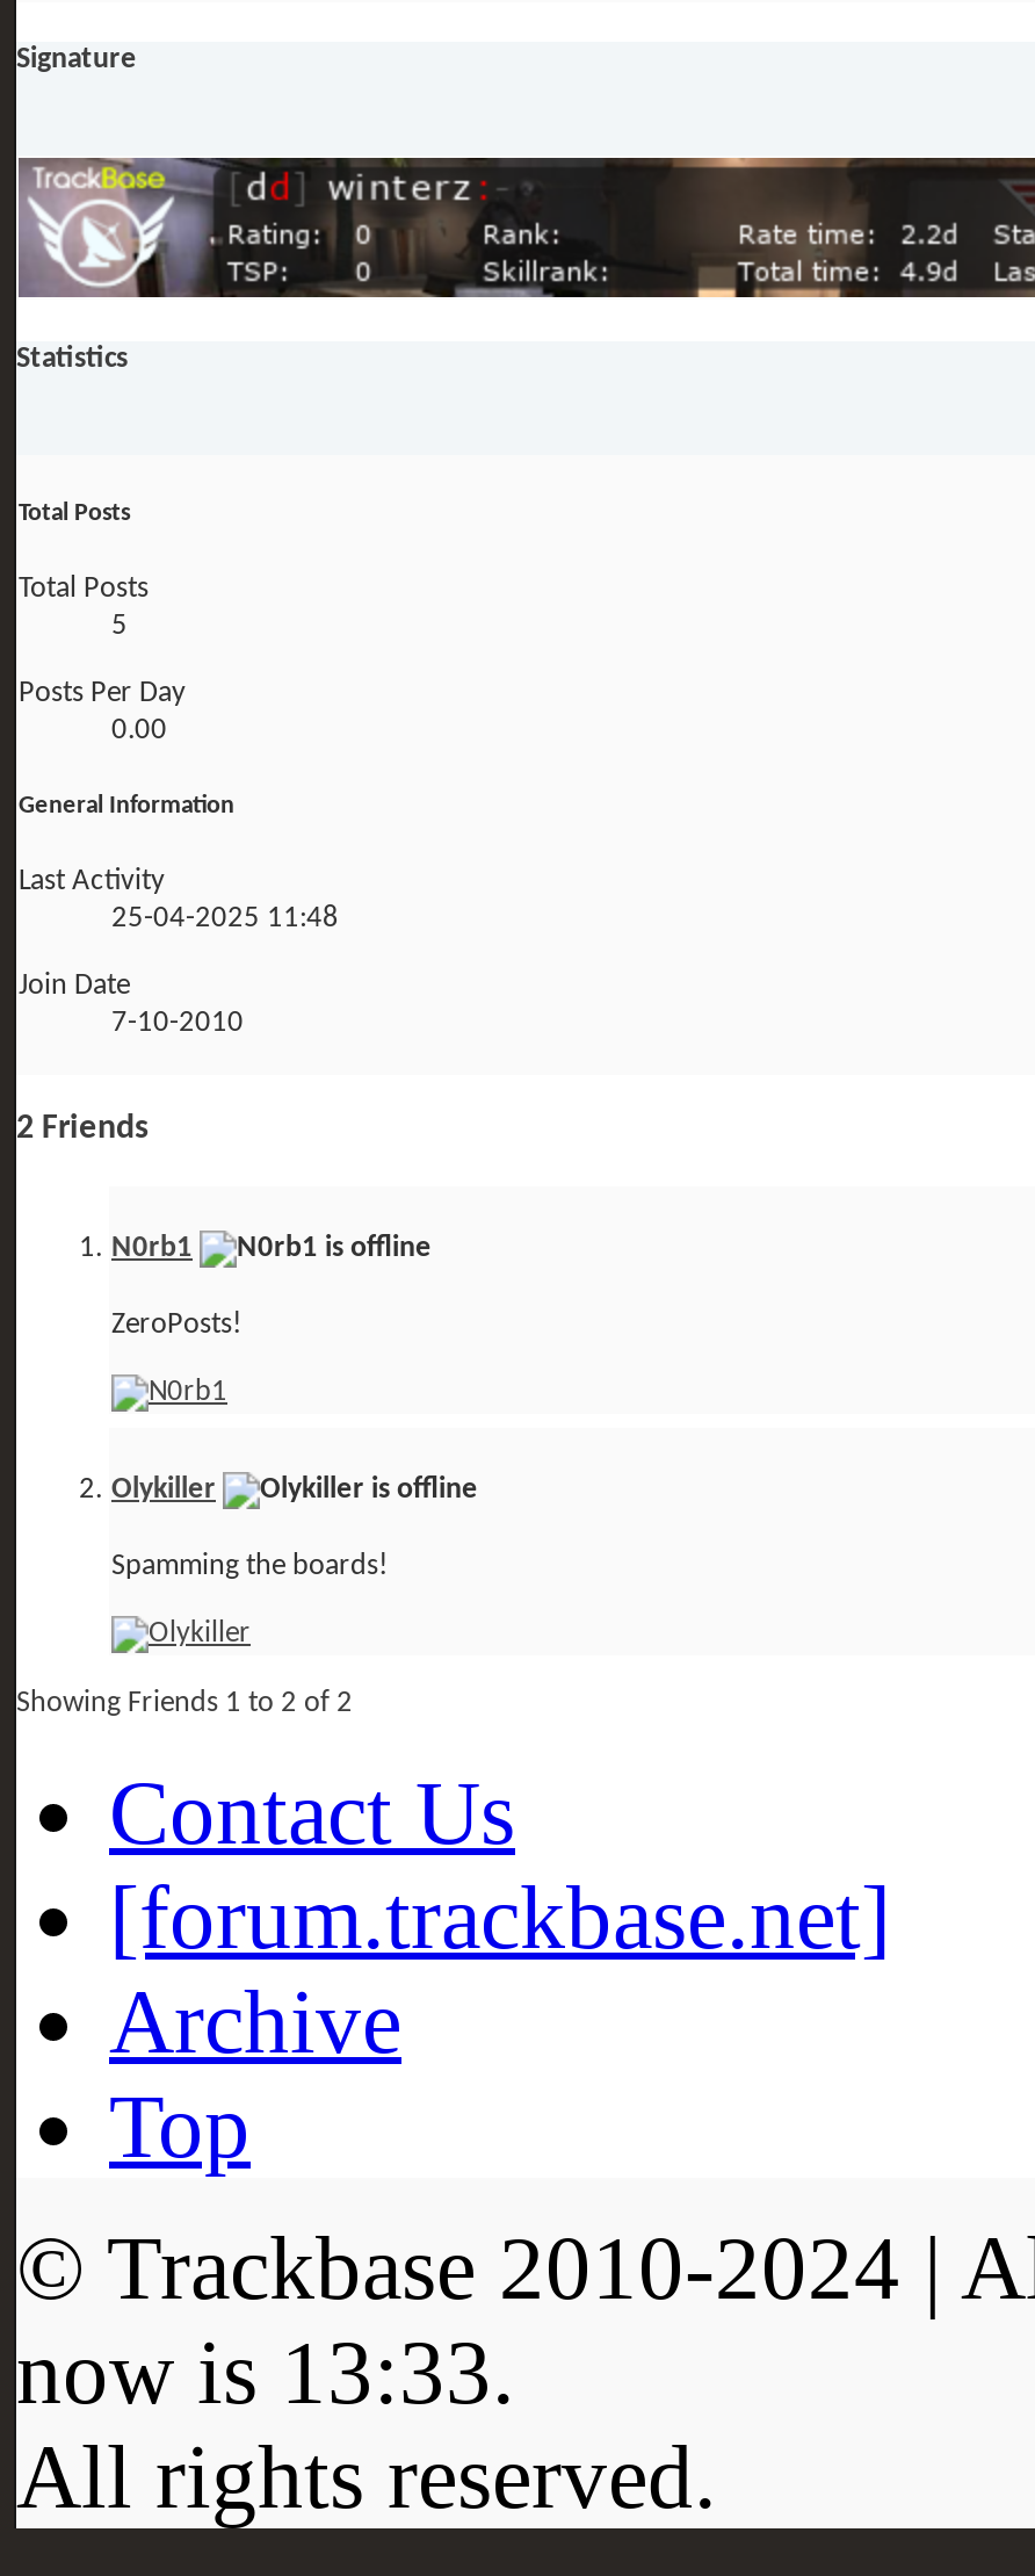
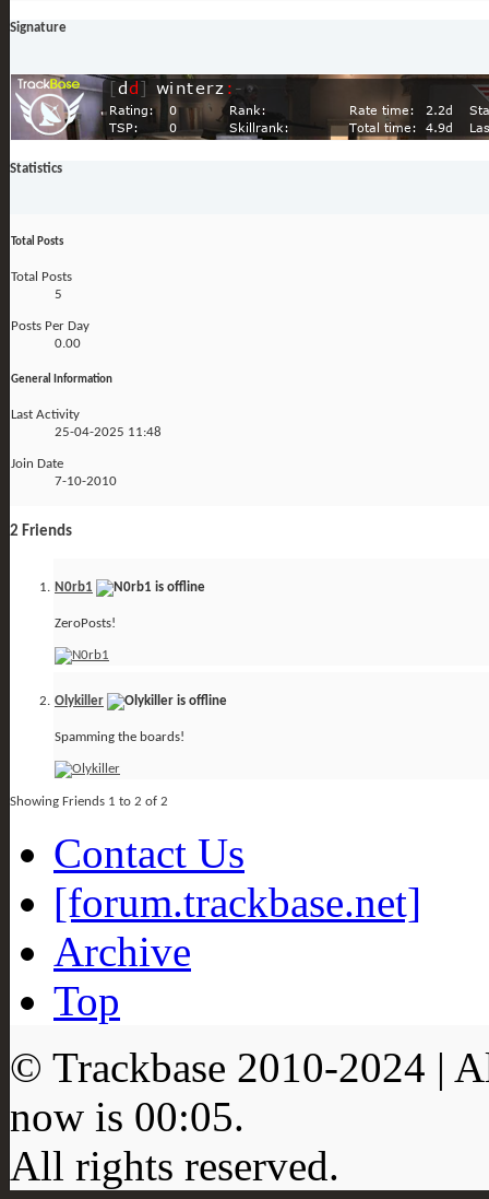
[16,2322,515,2422] now is 13:33. -> [10,1093,244,1140] now is 00:05.

